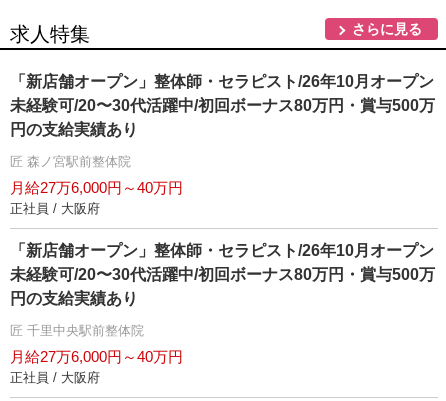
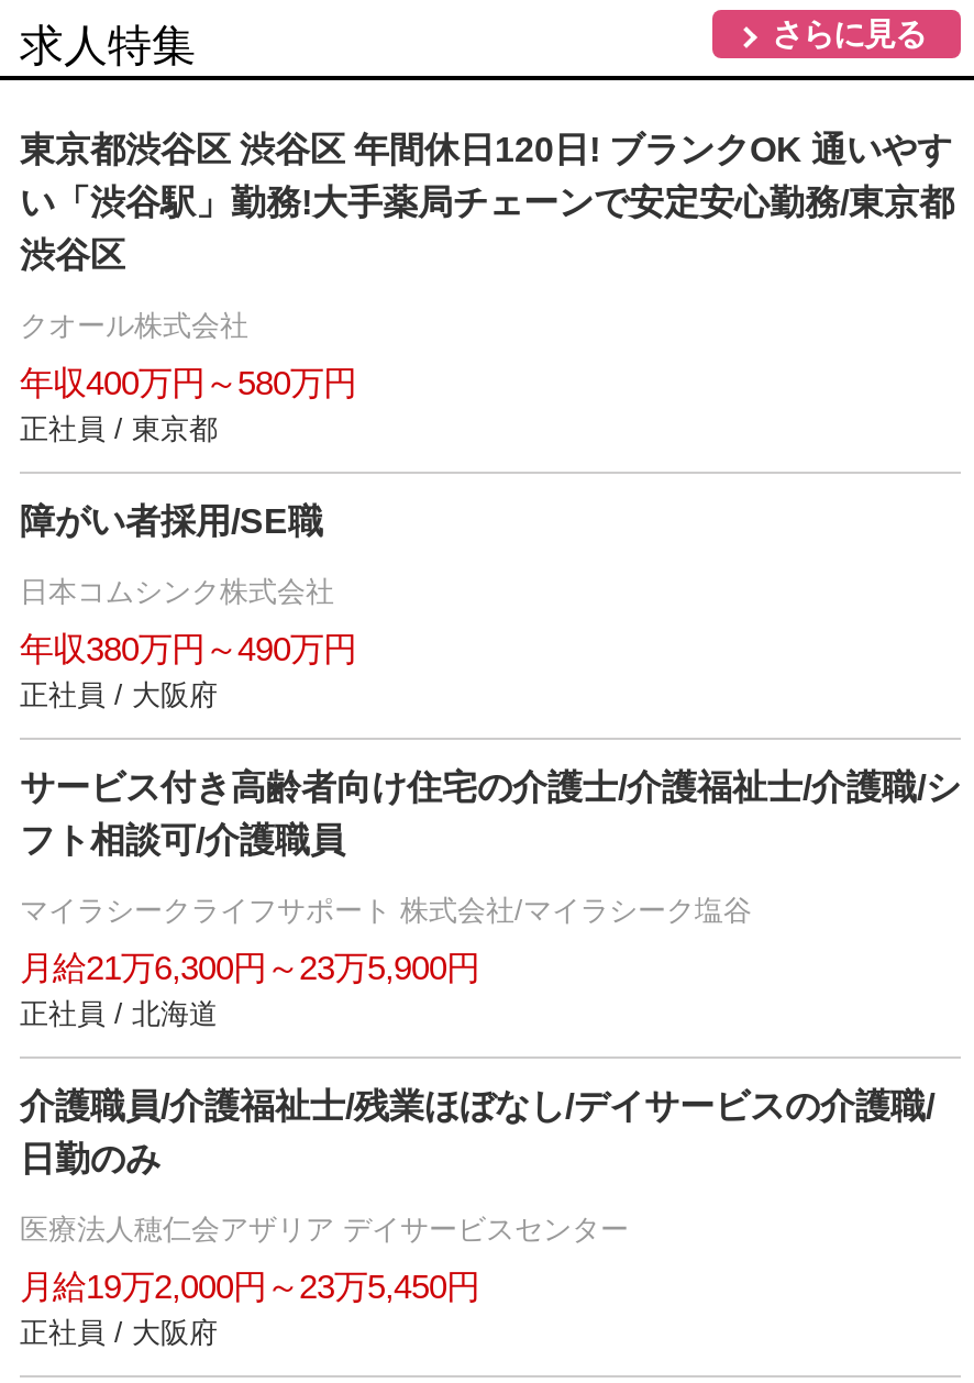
[10,73,435,196] 「新店舗オープン」整体師・セラピスト/26年10月オープン | 未経験可/20〜30代活躍中/初回ボーナス80万円・賞与500万 | 円の支給実績あり | 匠 森ノ宮駅前整体院 | 月給27万6,000円～40万円 -> [20,132,954,668] 東京都渋谷区 渋谷区 年間休日120日! ブランクOK 通いやす | い「渋谷駅」勤務!大手薬局チェーンで安定安心勤務/東京都 | 渋谷区 | クオール株式会社 | 年収400万円～580万円 | 正社員 / 東京都 | 障がい者採用/SE職 | 日本コムシンク株式会社 | 年収380万円～490万円
[10,242,435,365] 「新店舗オープン」整体師・セラピスト/26年10月オープン | 未経験可/20〜30代活躍中/初回ボーナス80万円・賞与500万 | 円の支給実績あり | 匠 千里中央駅前整体院 | 月給27万6,000円～40万円 -> [20,770,961,1306] サービス付き高齢者向け住宅の介護士/介護福祉士/介護職/シ | フト相談可/介護職員 | マイラシークライフサポート 株式会社/マイラシーク塩谷 | 月給21万6,300円～23万5,900円 | 正社員 / 北海道 | 介護職員/介護福祉士/残業ほぼなし/デイサービスの介護職/ | 日勤のみ | 医療法人穂仁会アザリア デイサービスセンター | 月給19万2,000円～23万5,450円

